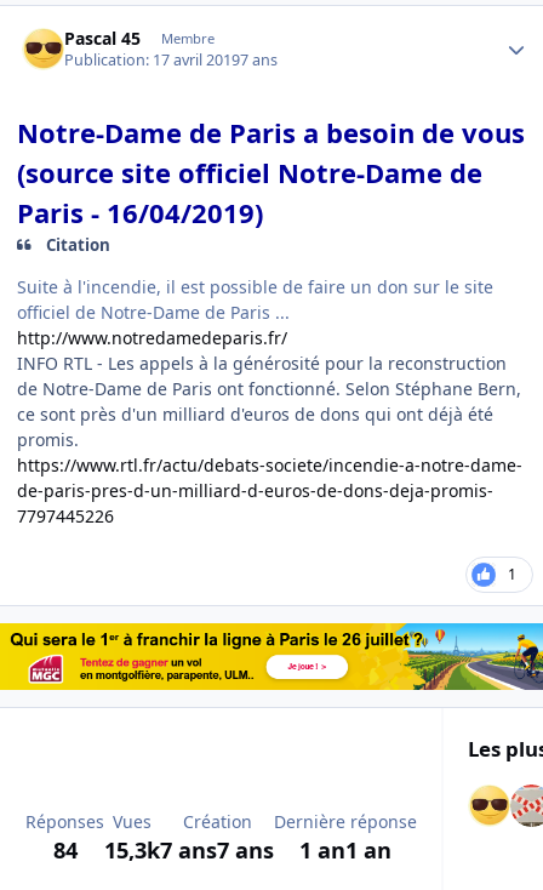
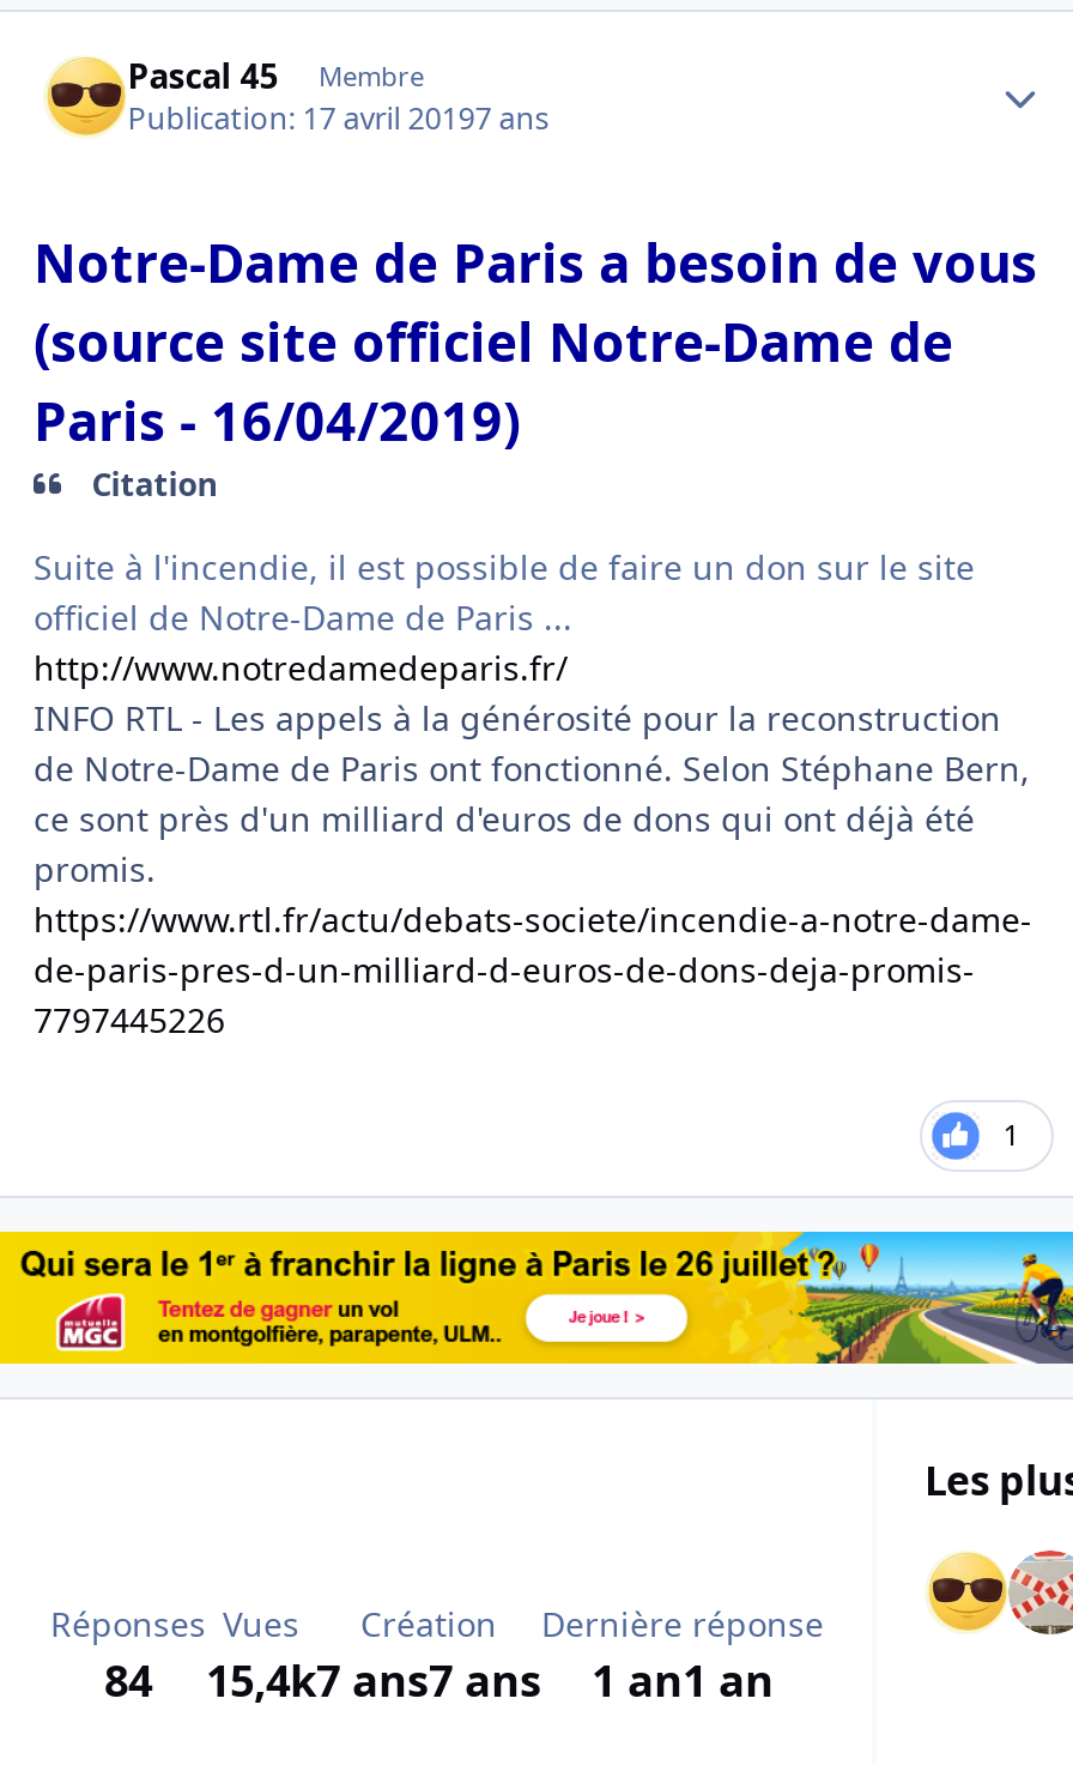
[53,835,391,864] 84 15,3k 7 ans7 ans 1 an1 an -> [104,1650,774,1708] 84 15,4k 7 ans7 ans 1 an1 an

